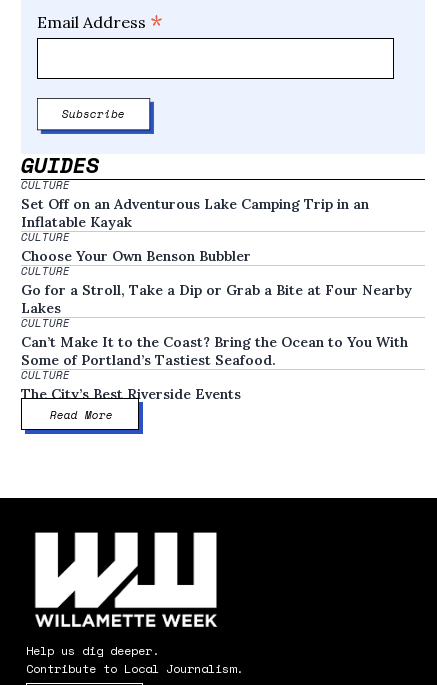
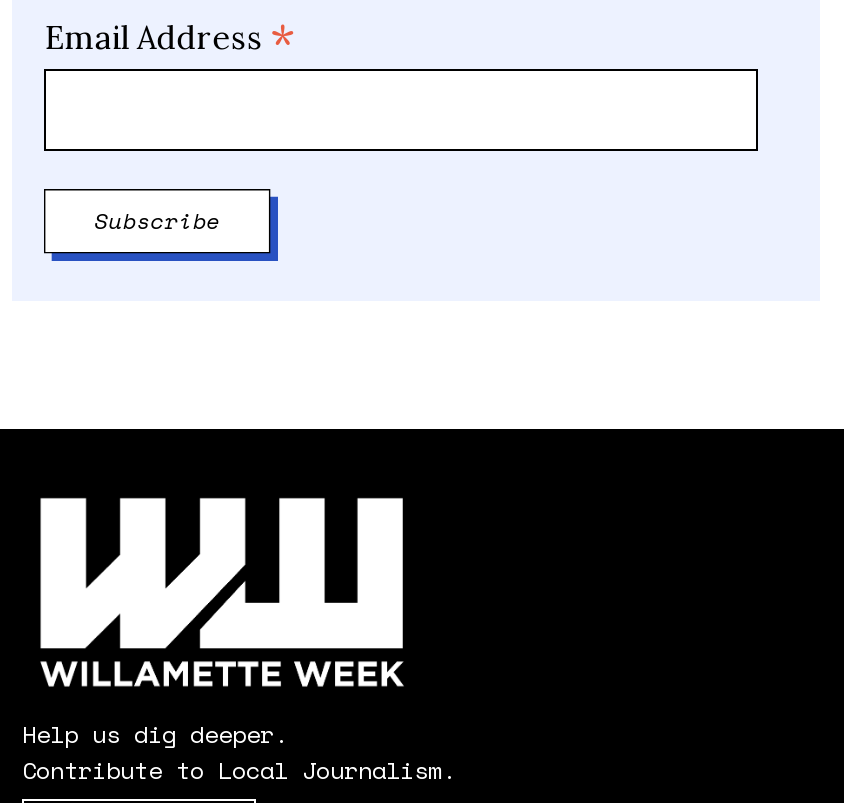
[21,148,412,423] GUIDES | CULTURE | Set Off on an Adventurous Lake Camping Trip in an | Inflatable Kayak | CULTURE | Choose Your Own Benson Bubbler | CULTURE | Go for a Stroll, Take a Dip or Grab a Bite at Four Nearby | Lakes | CULTURE | Can’t Make It to the Coast? Bring the Ocean to You With | Some of Portland’s Tastiest Seafood. | CULTURE | The City’s Best Riverside Events | Read More -> none

